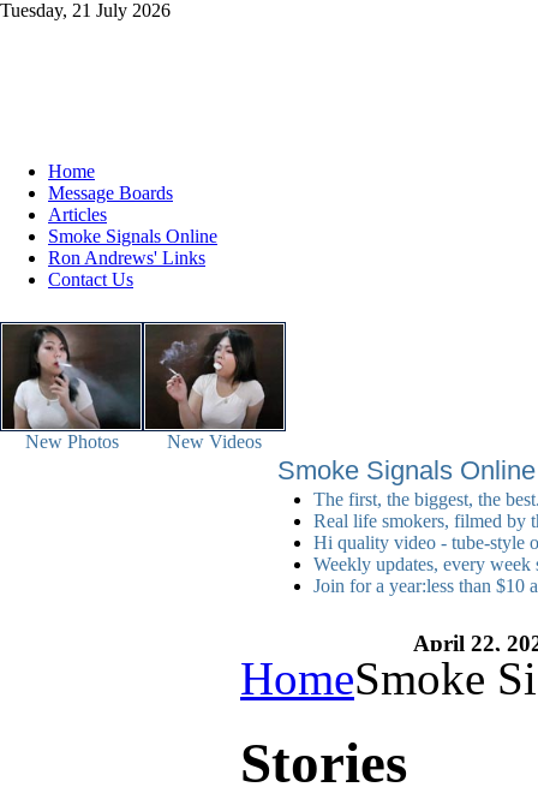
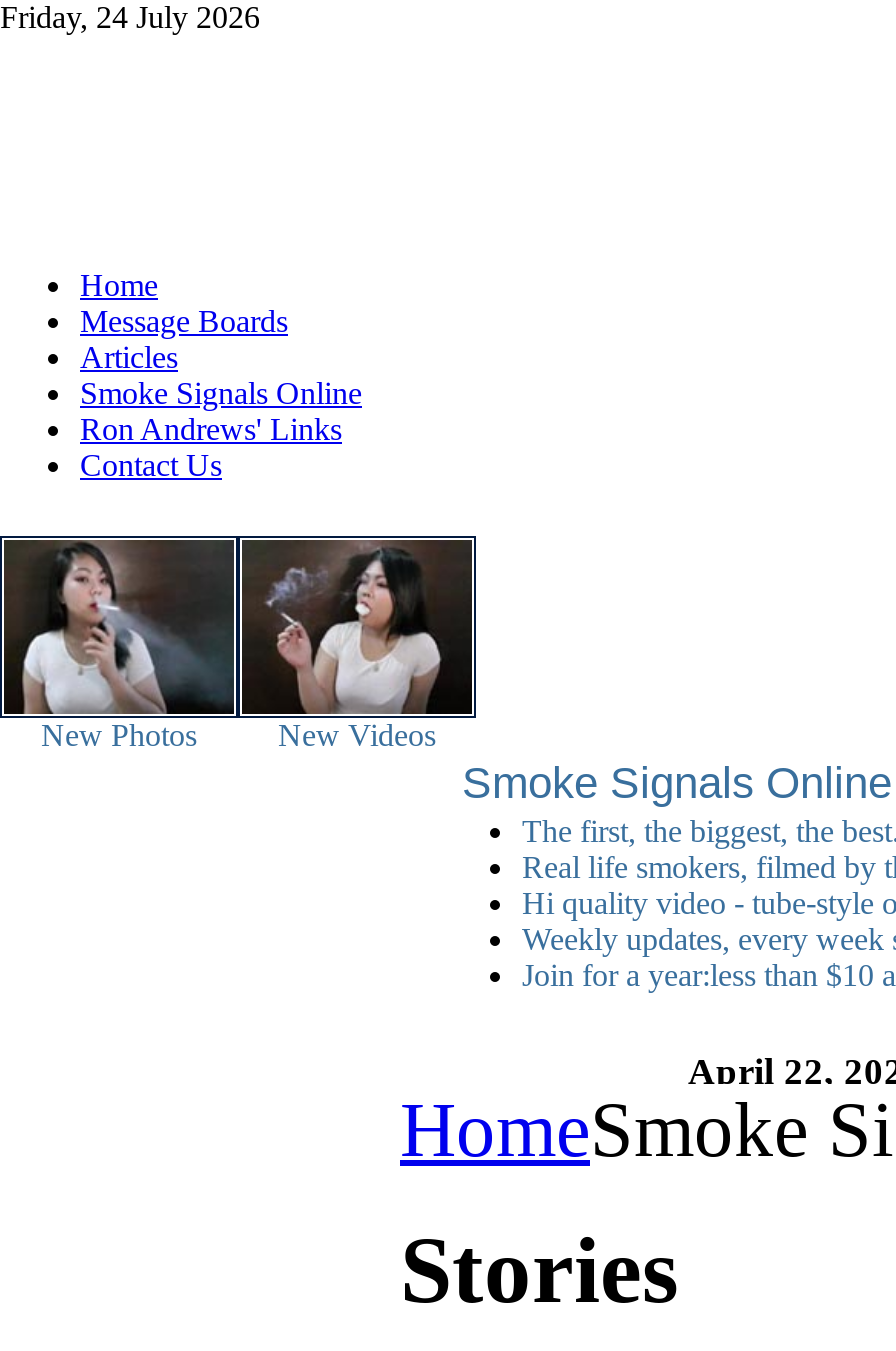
[0,0,171,20] Tuesday, 21 July 2026 -> [0,0,260,34] Friday, 24 July 2026

